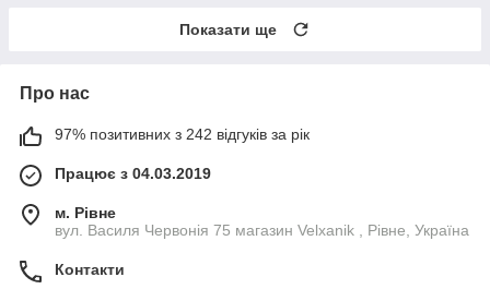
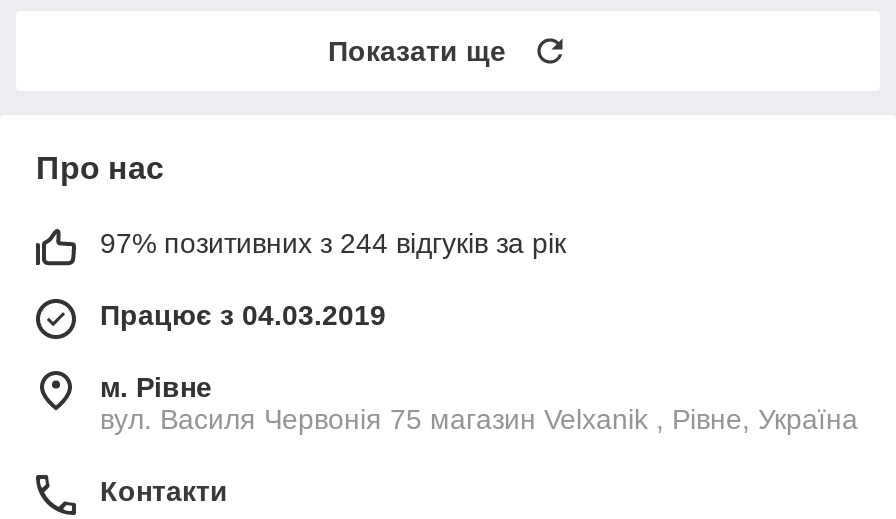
[55,125,310,143] 97% позитивних з 242 відгуків за рік -> [100,227,566,259] 97% позитивних з 244 відгуків за рік

